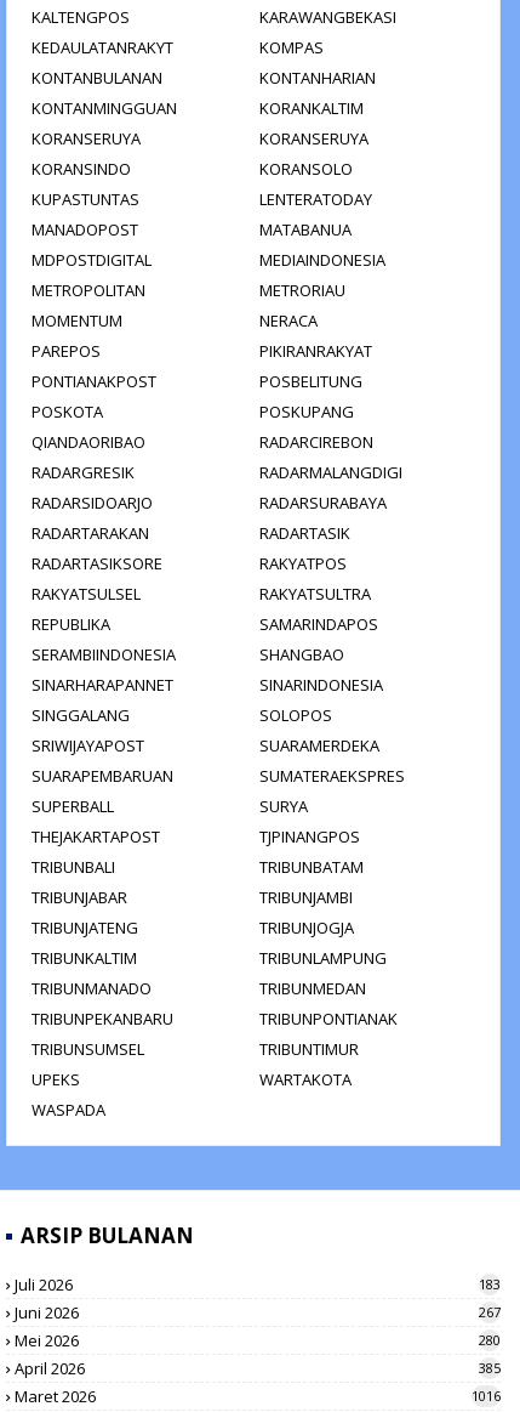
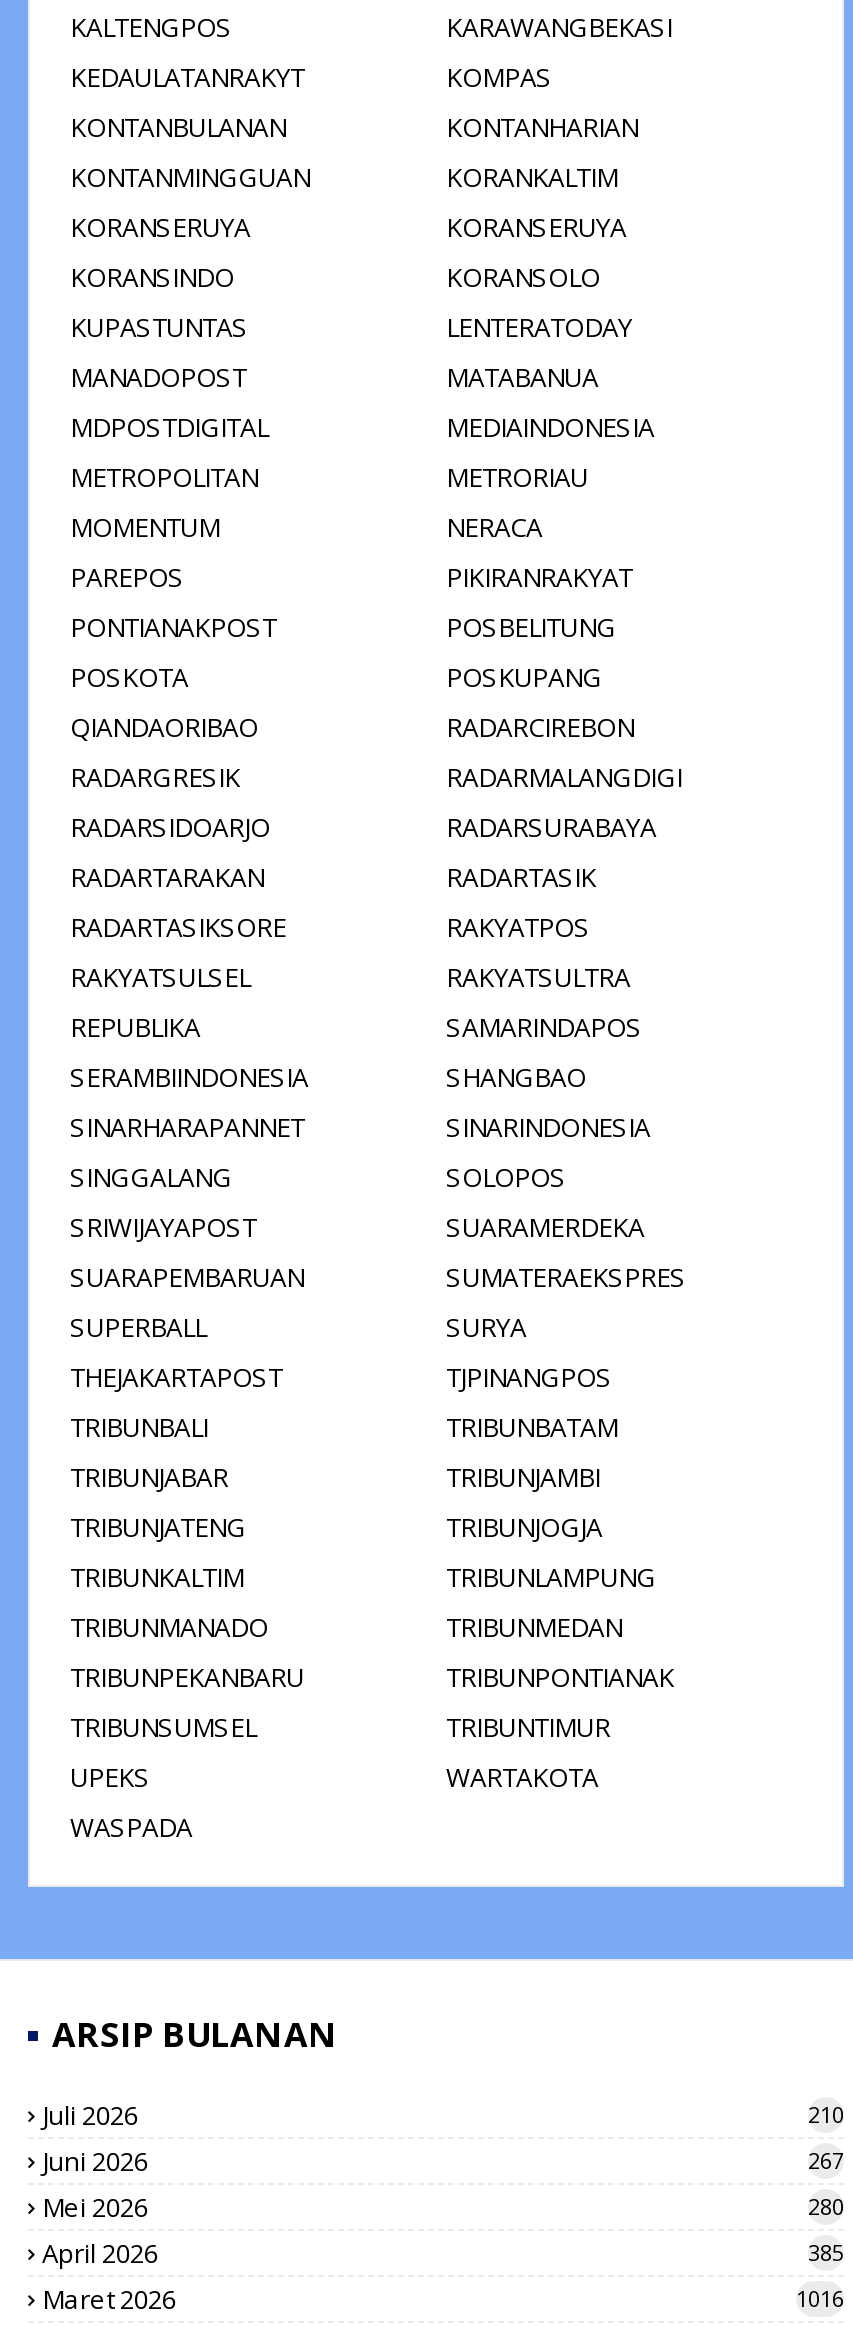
[479,1274,501,1293] 183 -> [808,2099,844,2129] 210

